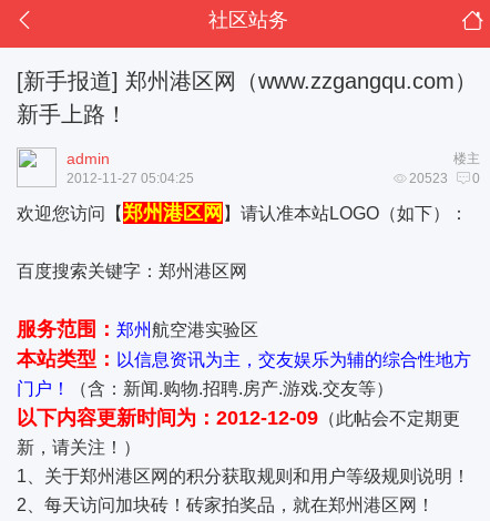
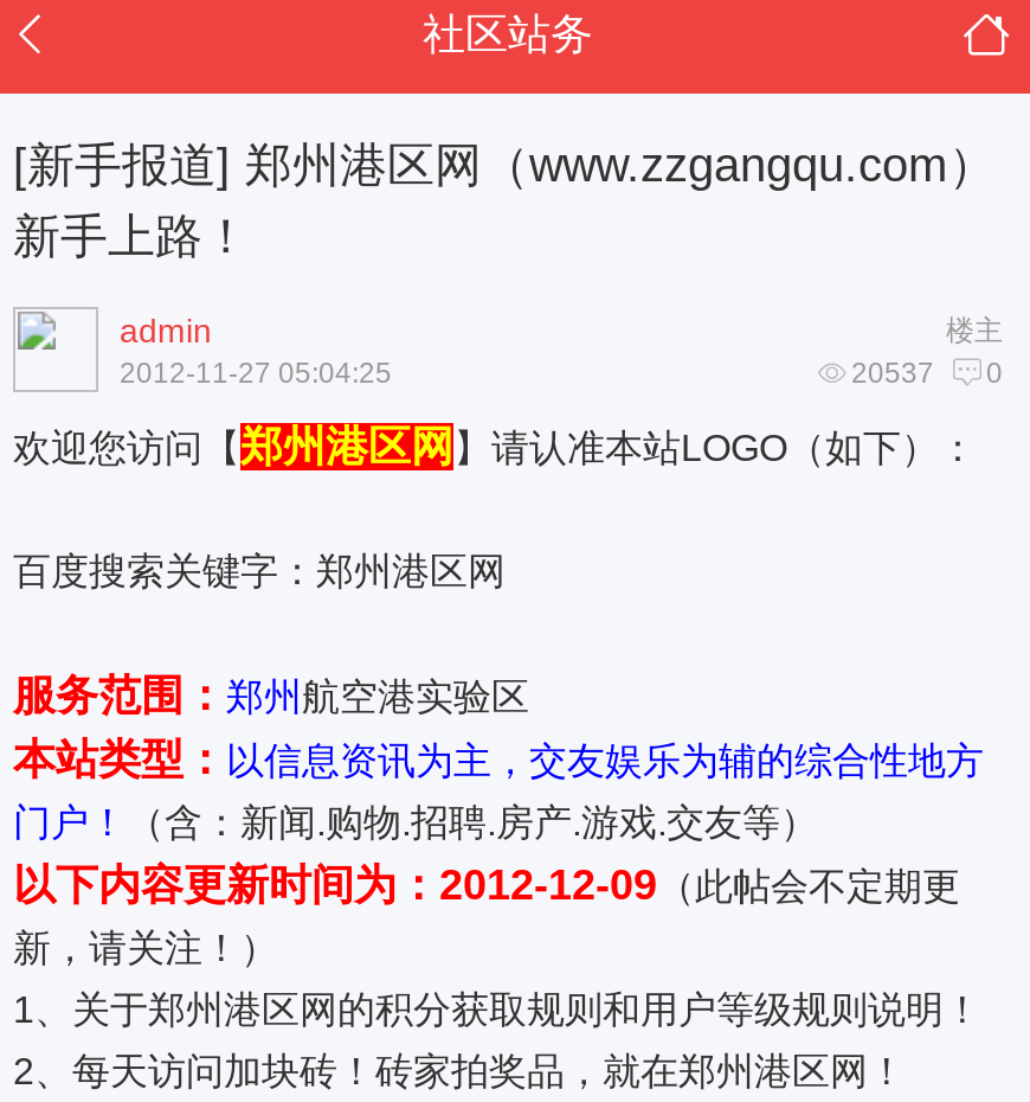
[409,171,480,186] 20523 0 -> [851,357,1003,390] 20537 0

